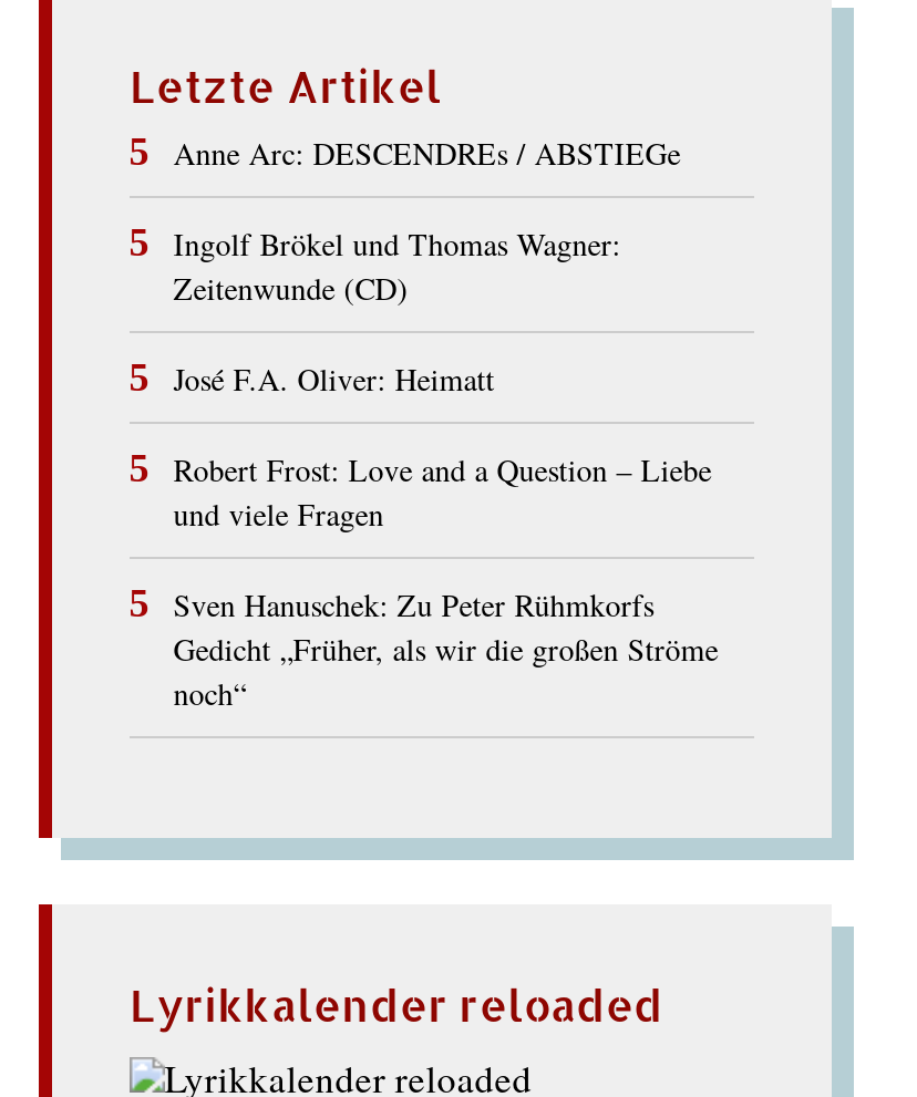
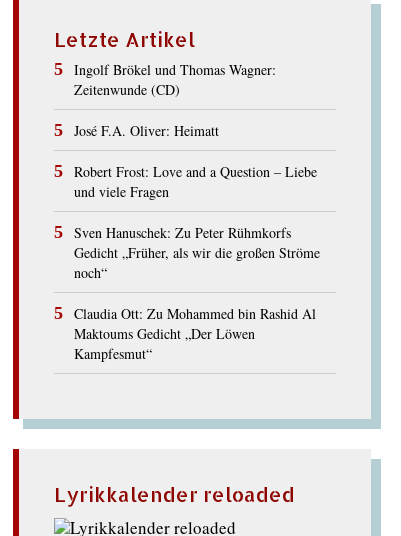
[173,131,681,173] Anne Arc: DESCENDREs / ABSTIEGe -> none
moved [173,222,718,714] -> [74,60,320,282]: Ingolf Brökel und Thomas Wagner: | Zeitenwunde (CD) | José F.A. Oliver: Heimatt | Robert Frost: Love and a Question – Liebe | und viele Fragen | Sven Hanuschek: Zu Peter Rühmkorfs | Gedicht „Früher, als wir die großen Ströme | noch“
none -> [74,304,316,363] Claudia Ott: Zu Mohammed bin Rashid Al | Maktoums Gedicht „Der Löwen | Kampfesmut“

